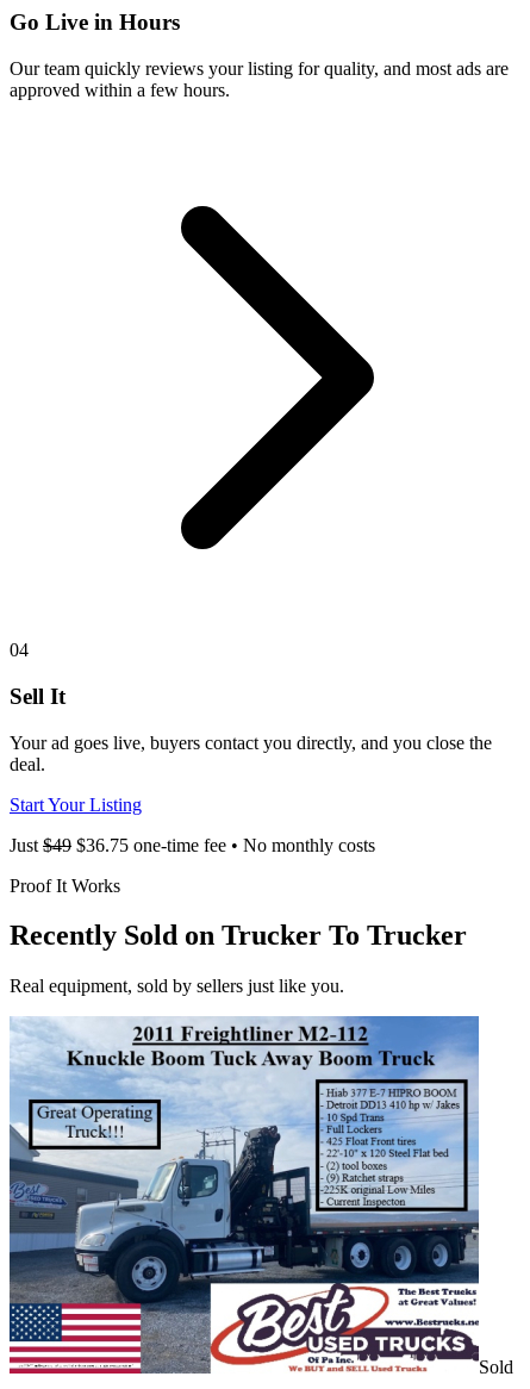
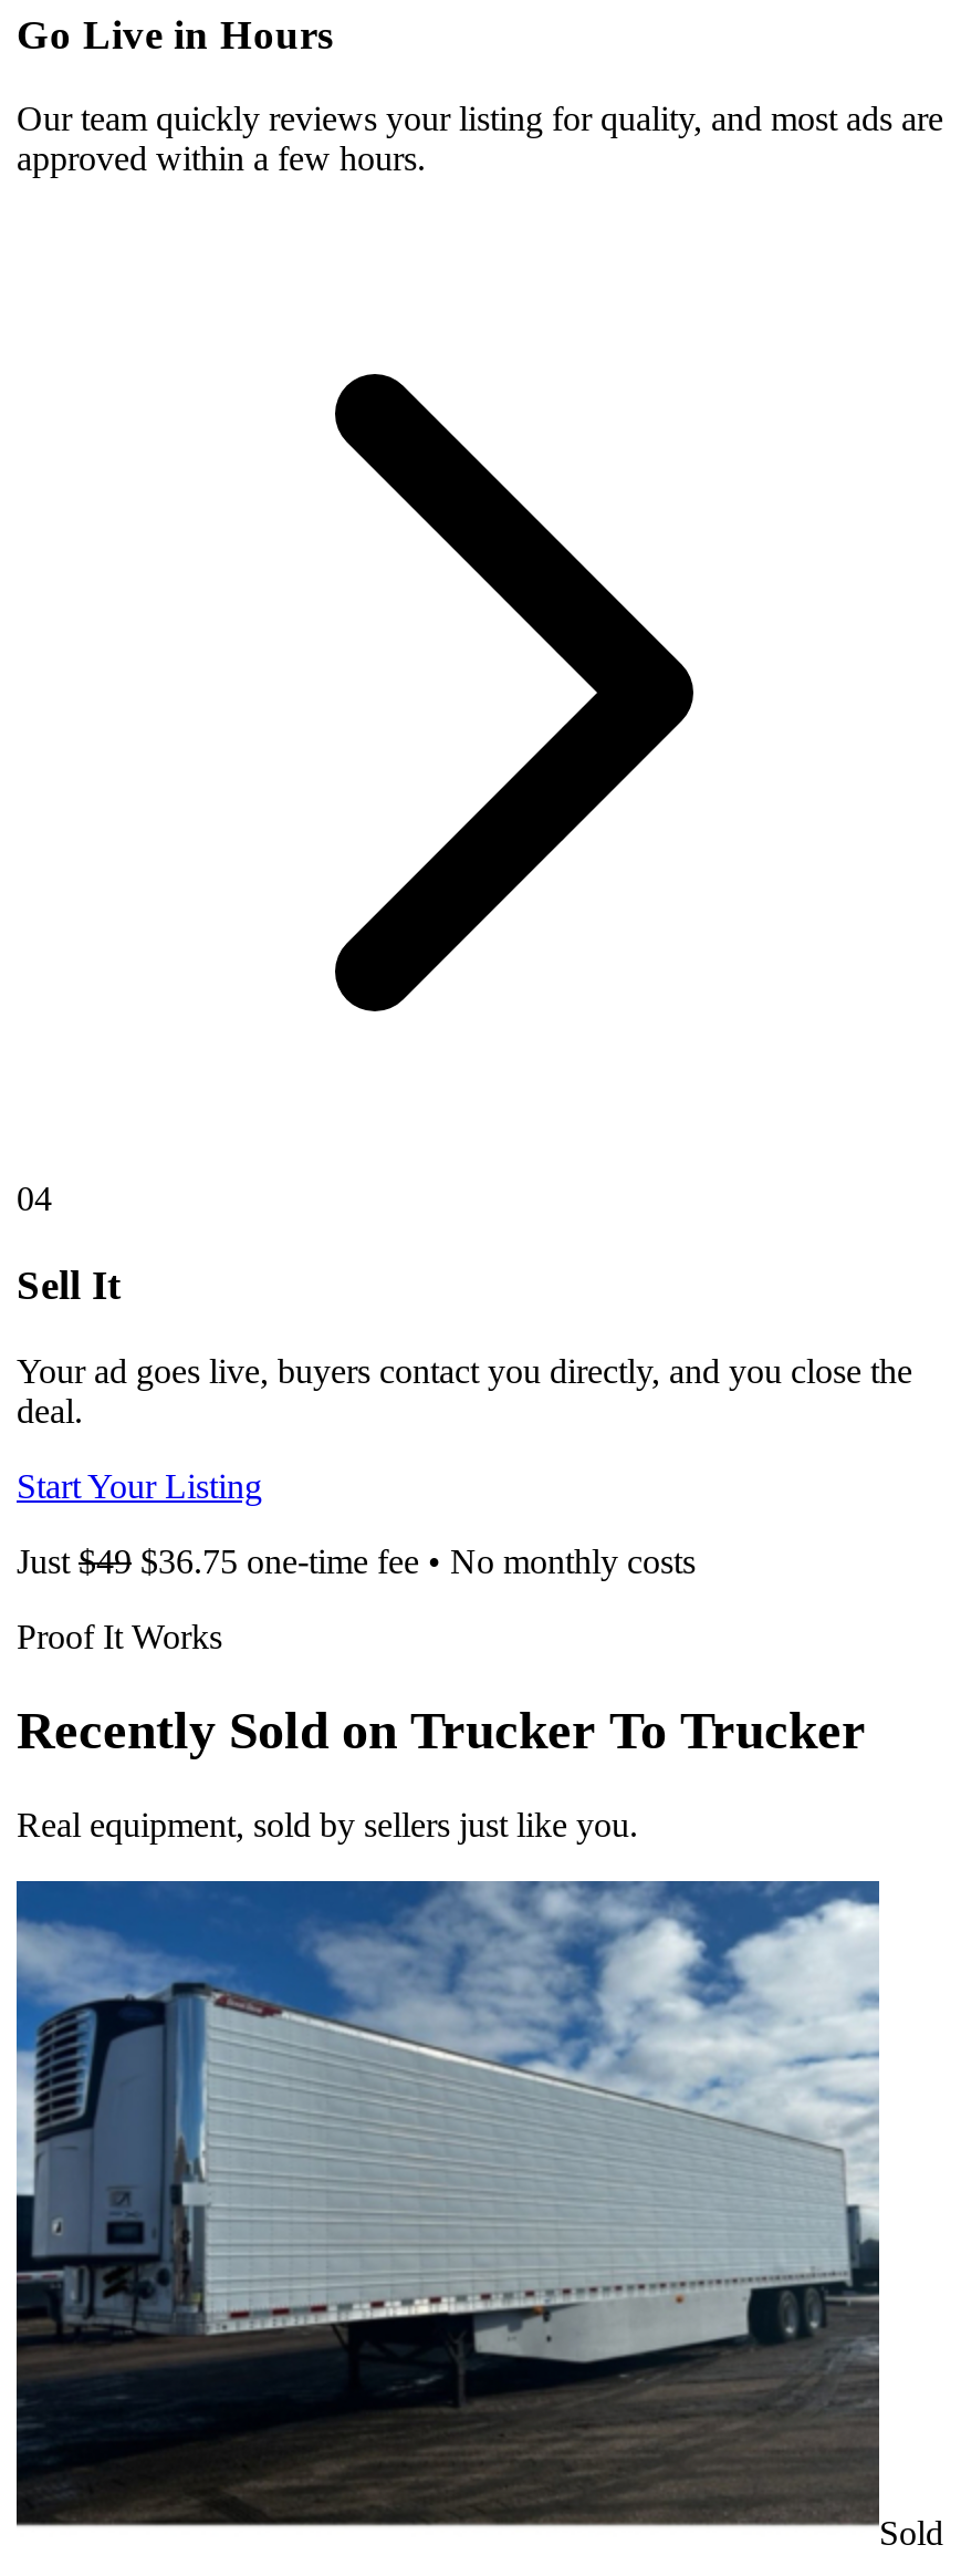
[8,1015,480,1375] [image] -> [14,1880,888,2544] [image]

